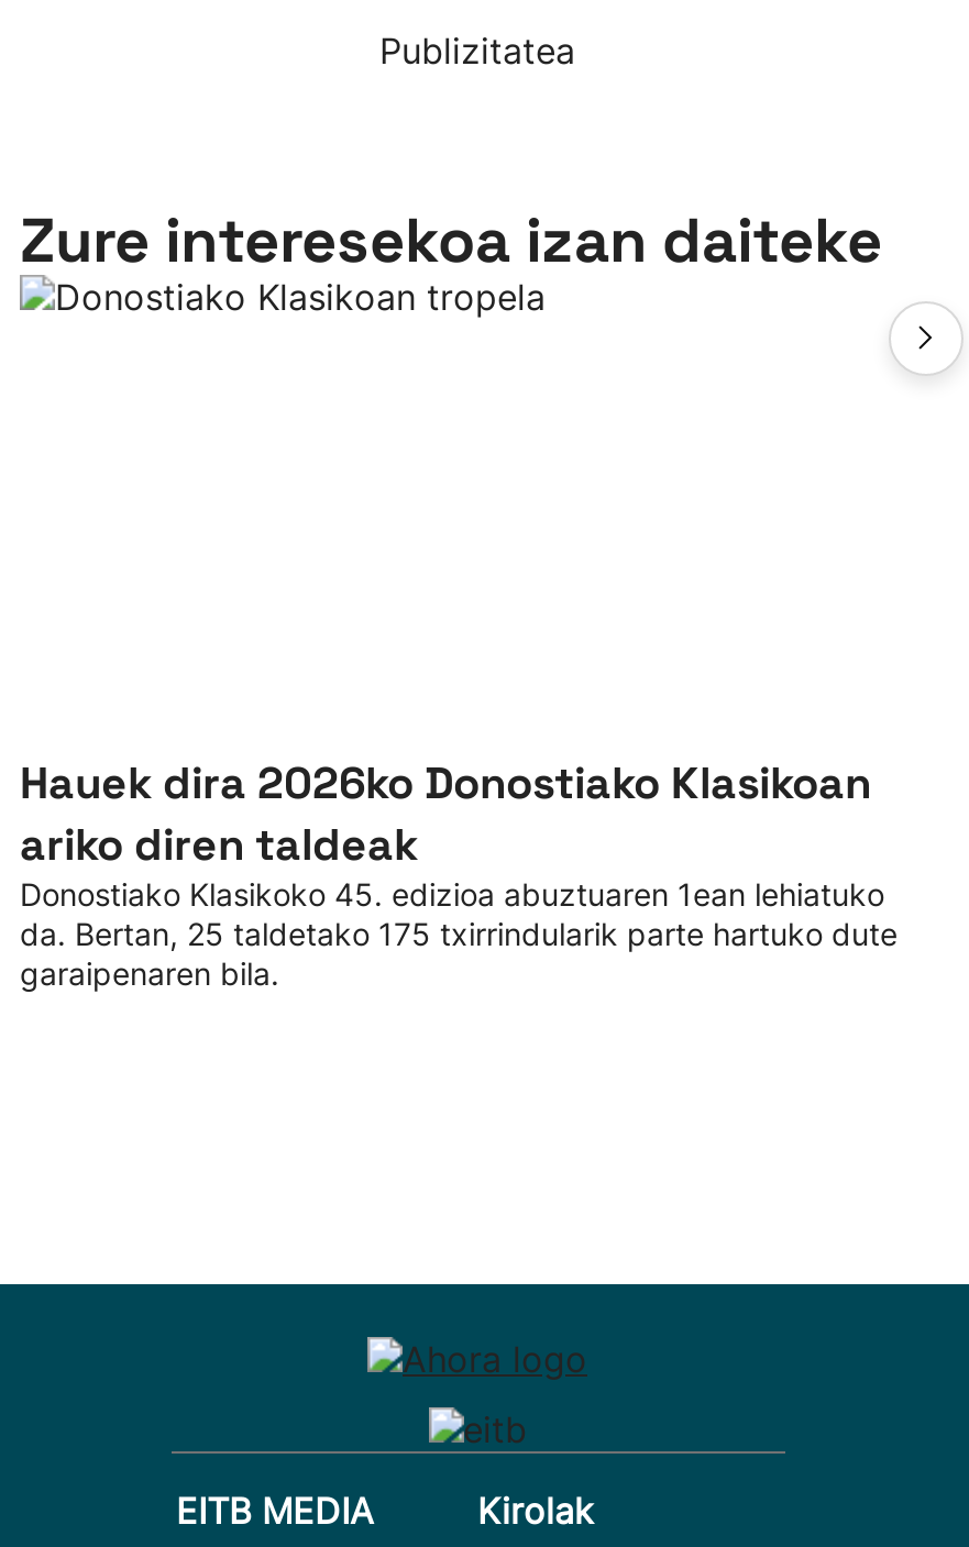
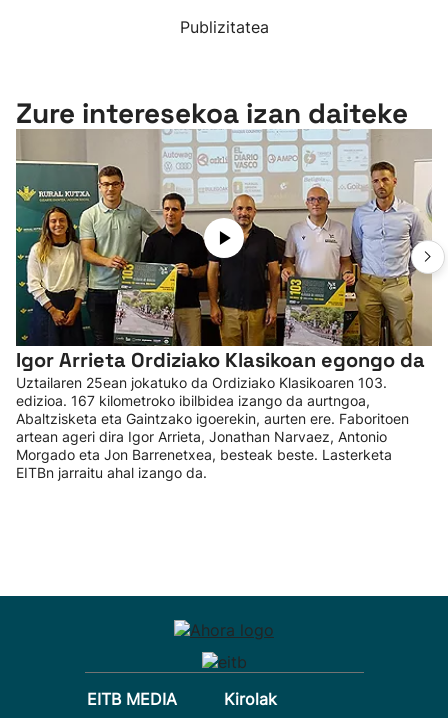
none -> [15,129,433,340] [image]
[20,754,898,992] Hauek dira 2026ko Donostiako Klasikoan | ariko diren taldeak | Donostiako Klasikoko 45. edizioa abuztuaren 1ean lehiatuko | da. Bertan, 25 taldetako 175 txirrindularik parte hartuko dute | garaipenaren bila. -> [16,347,425,481] Igor Arrieta Ordiziako Klasikoan egongo da | Uztailaren 25ean jokatuko da Ordiziako Klasikoaren 103. | edizioa. 167 kilometroko ibilbidea izango da aurtngoa, | Abaltzisketa eta Gaintzako igoerekin, aurten ere. Faboritoen | artean ageri dira Igor Arrieta, Jonathan Narvaez, Antonio | Morgado eta Jon Barrenetxea, besteak beste. Lasterketa | EITBn jarraitu ahal izango da.

